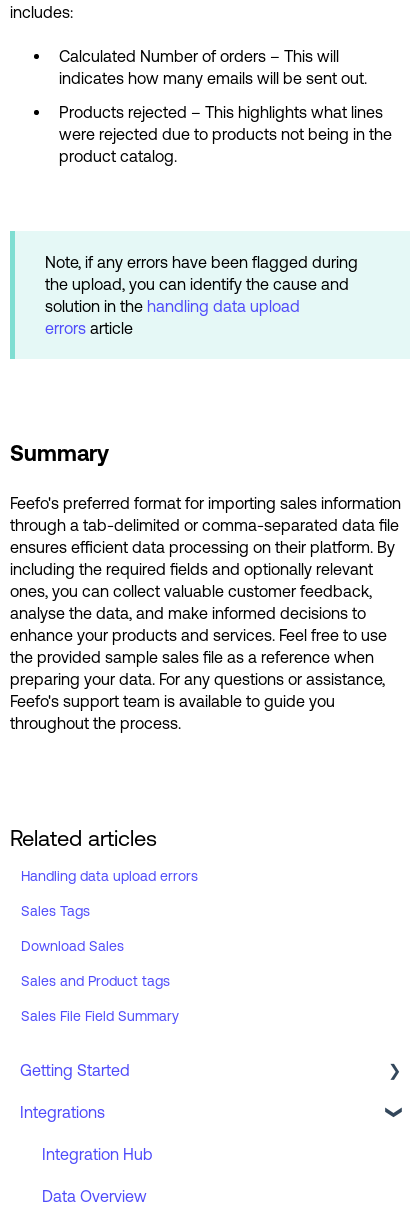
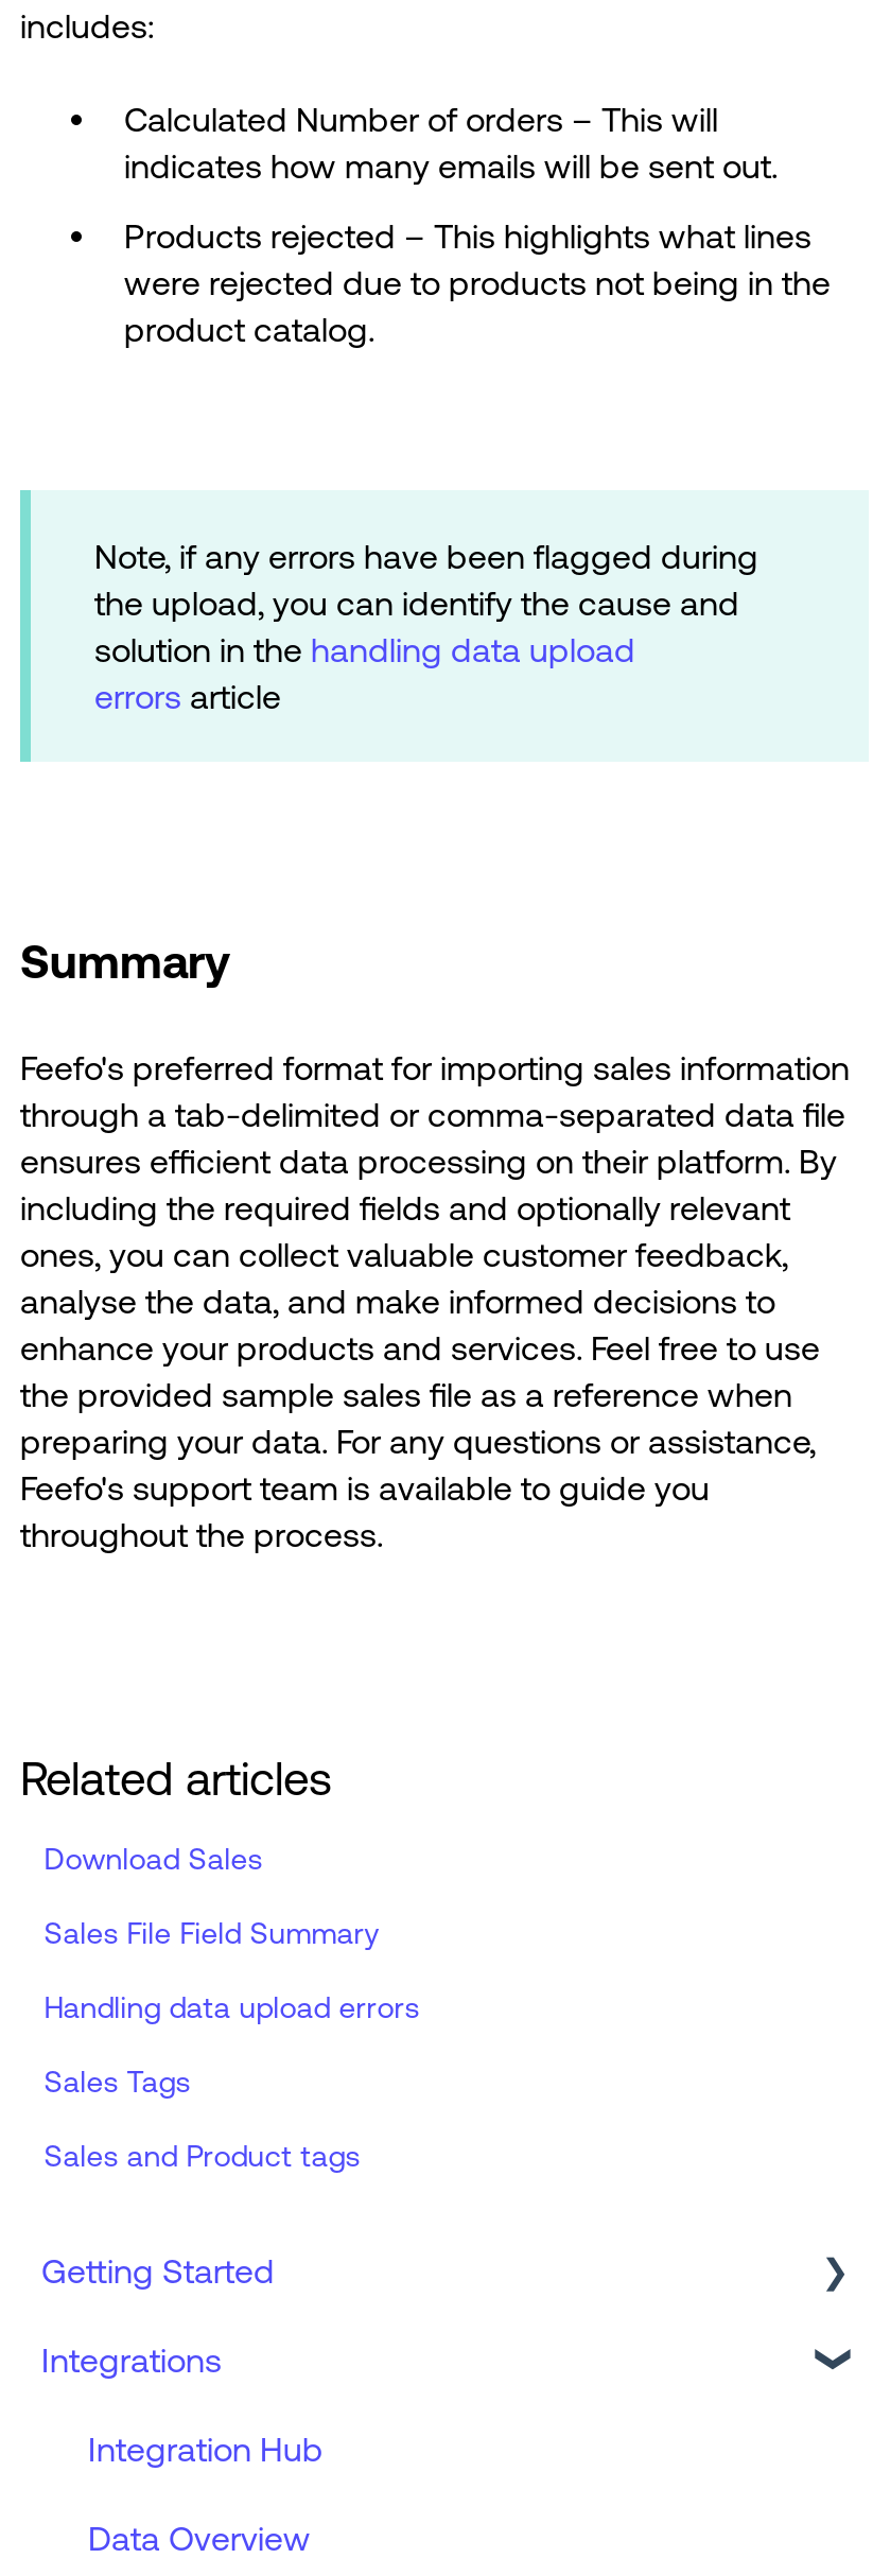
moved [21,868,198,919] -> [44,1991,419,2100]: Handling data upload errors | Sales Tags
moved [21,938,124,954] -> [44,1843,262,1877]: Download Sales
moved [21,973,170,989] -> [44,2140,360,2174]: Sales and Product tags
moved [21,1008,179,1024] -> [44,1917,379,1951]: Sales File Field Summary

